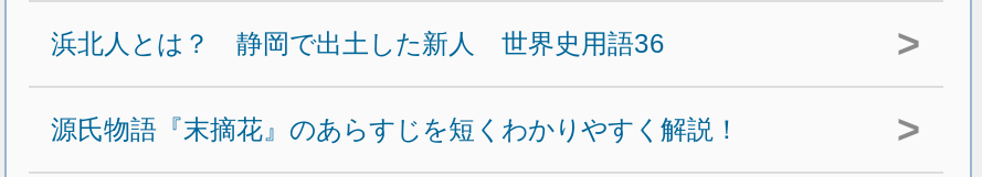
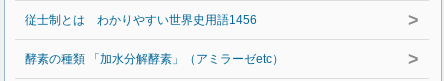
[51,29,665,59] 浜北人とは？ 静岡で出土した新人 世界史用語36 -> [25,13,257,27] 従士制とは わかりやすい世界史用語1456
[51,114,740,145] 源氏物語『末摘花』のあらすじを短くわかりやすく解説！ -> [25,52,284,66] 酵素の種類 「加水分解酵素」（アミラーゼetc）

